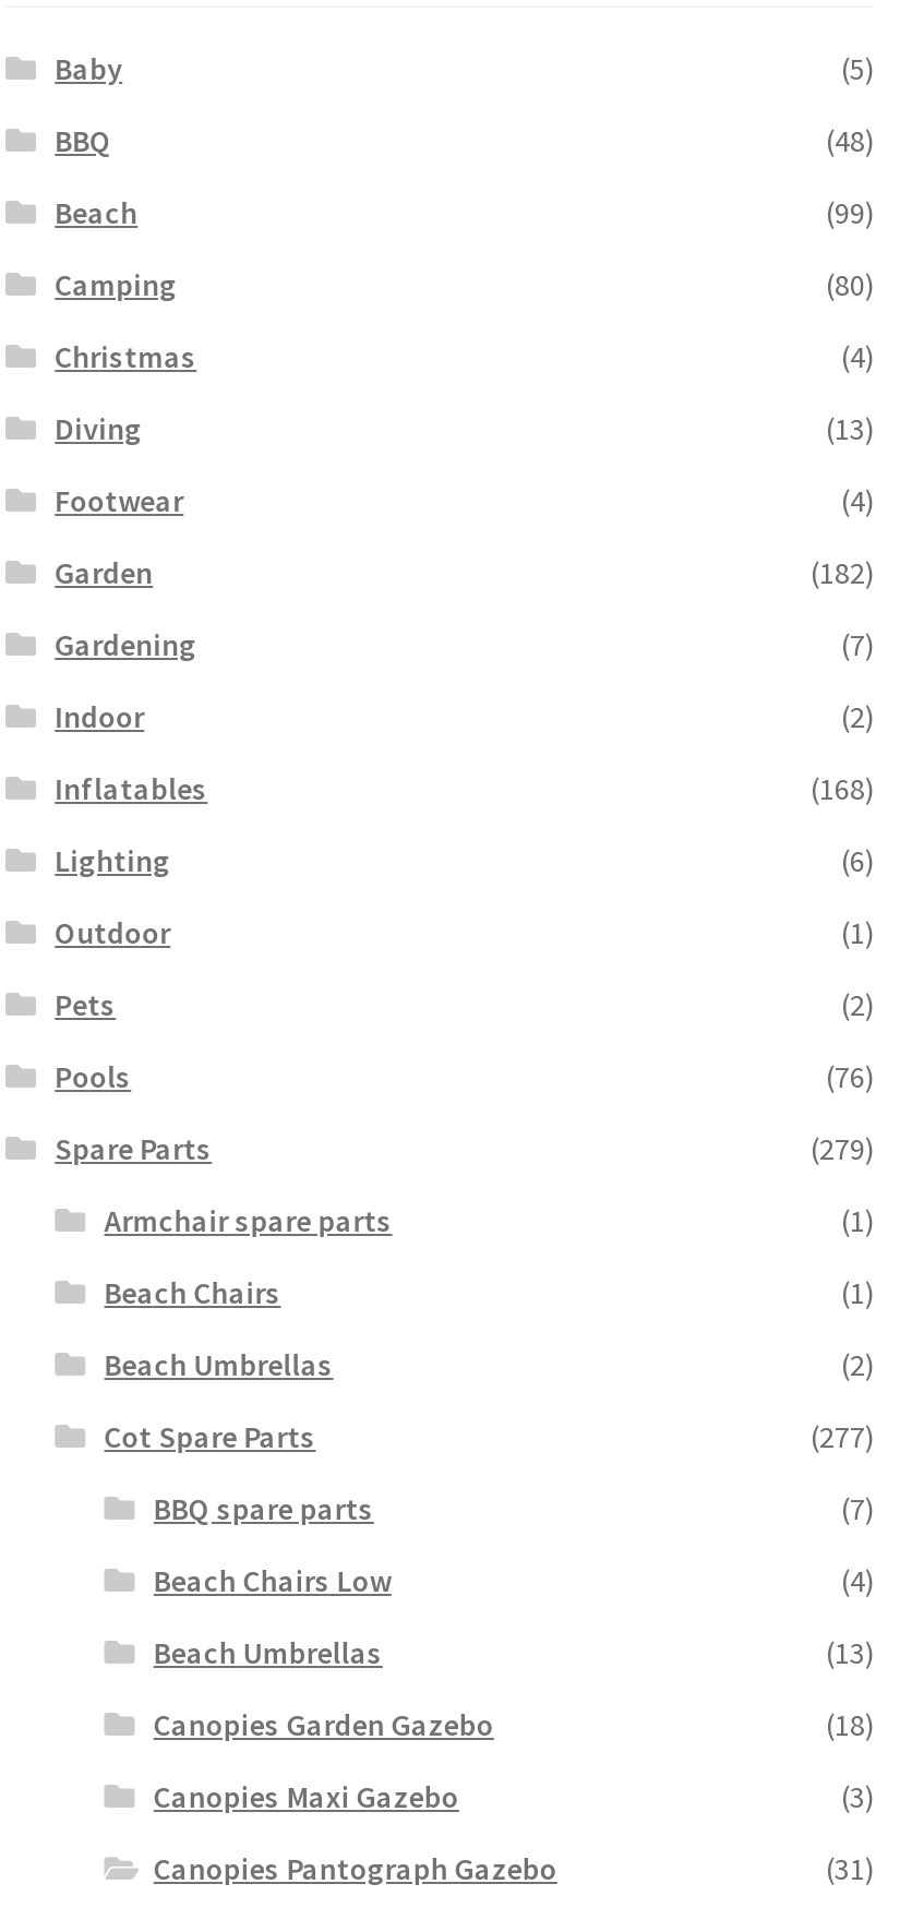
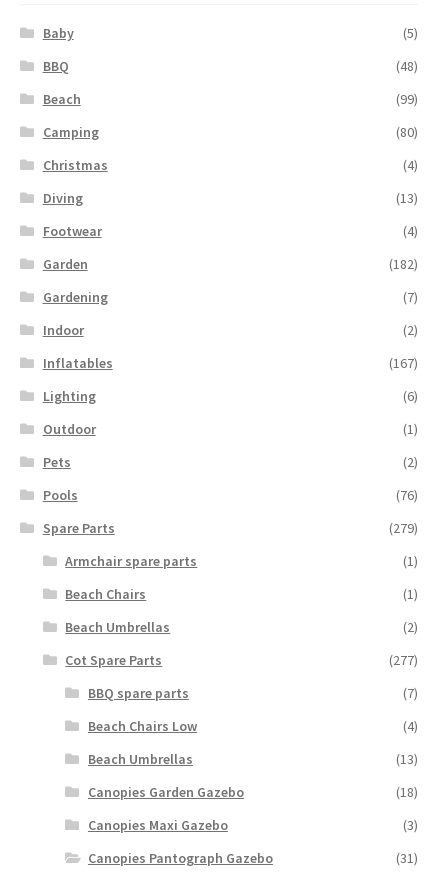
[811,770,874,809] (168) -> [389,354,418,372] (167)

